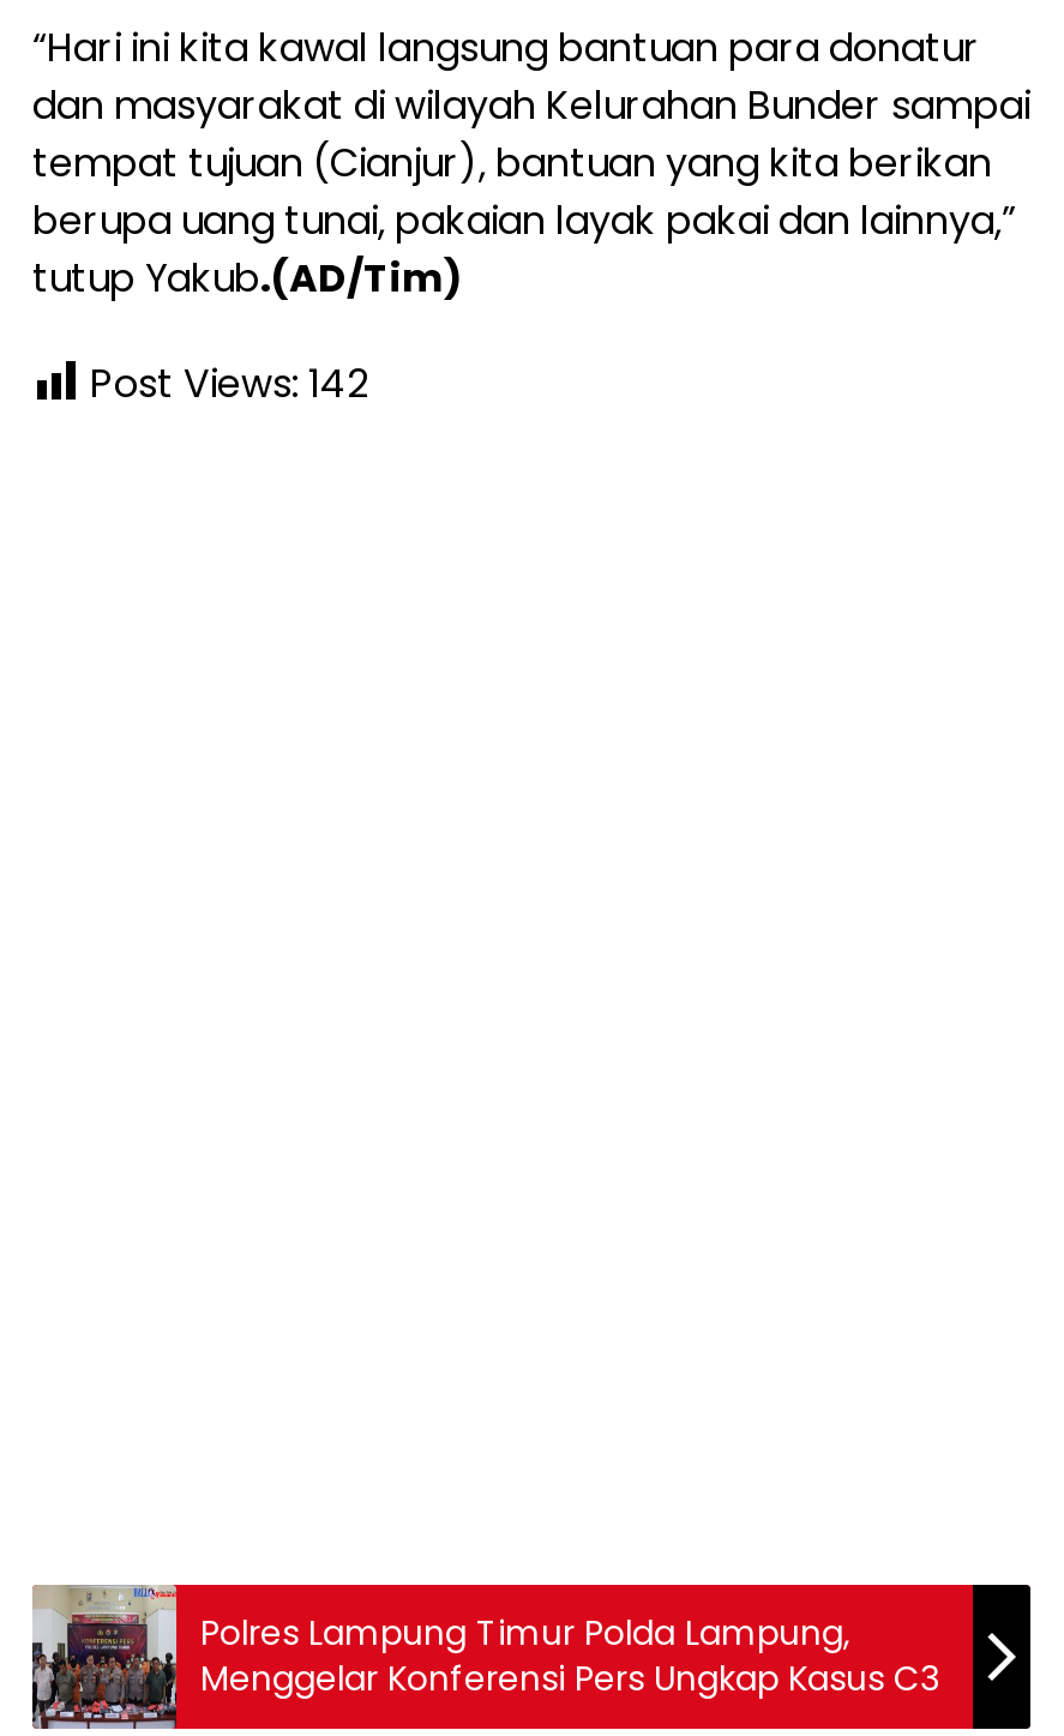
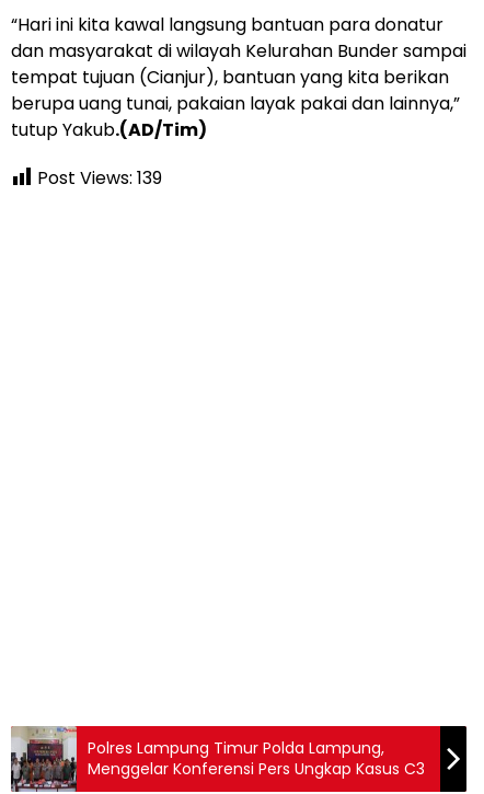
[90,356,368,412] Post Views: 142 -> [37,165,162,191] Post Views: 139

